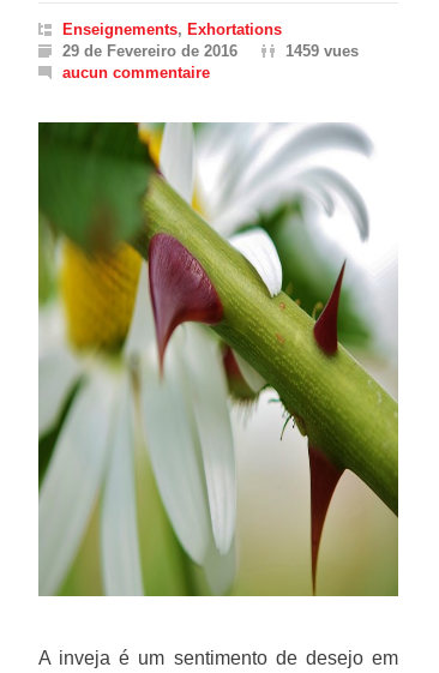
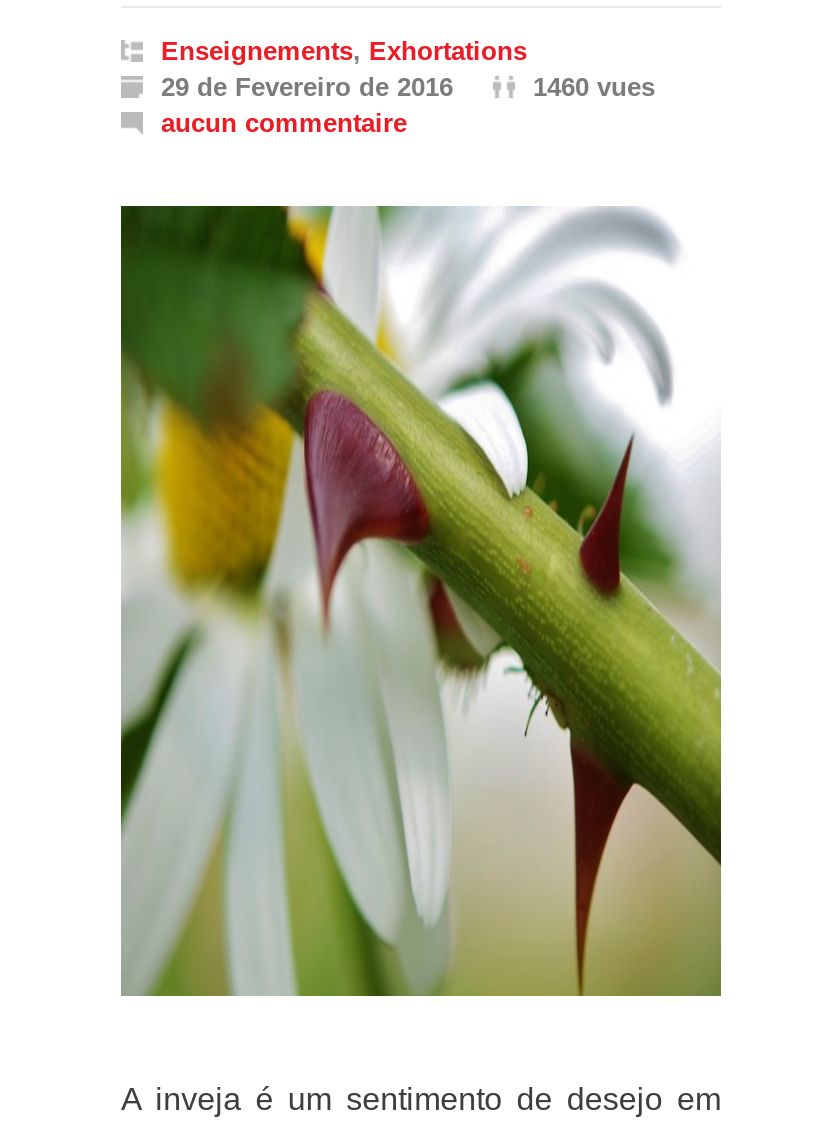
[285,42,359,60] 1459 vues -> [533,71,655,101] 1460 vues

